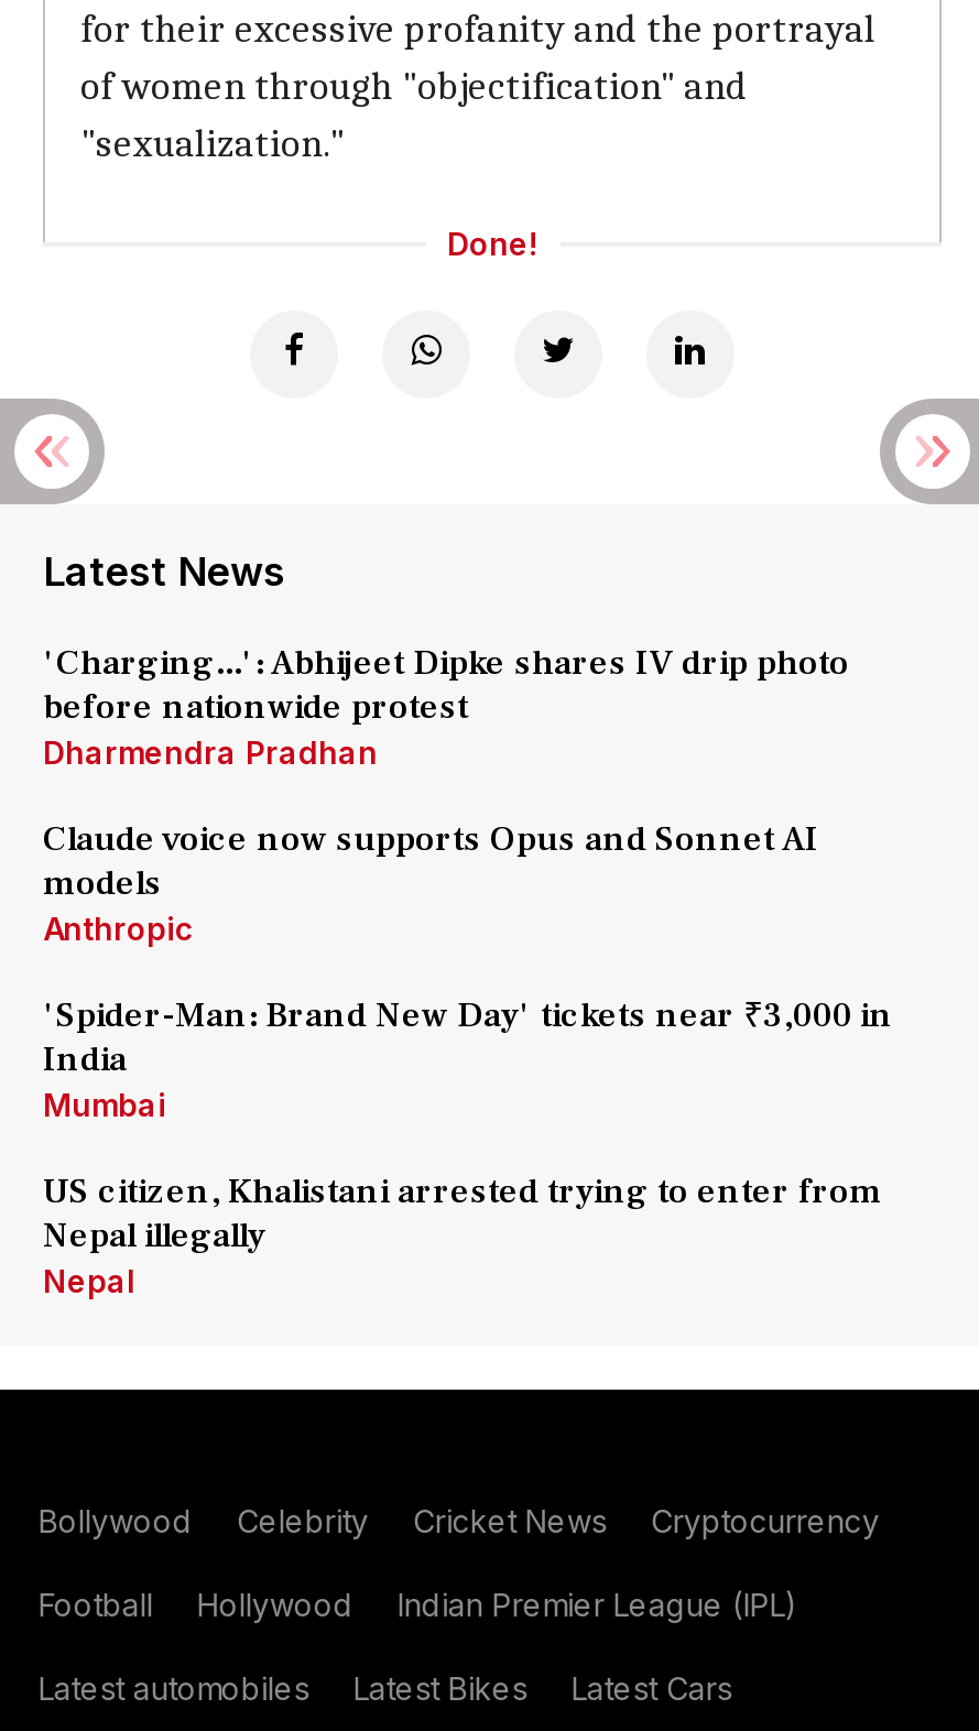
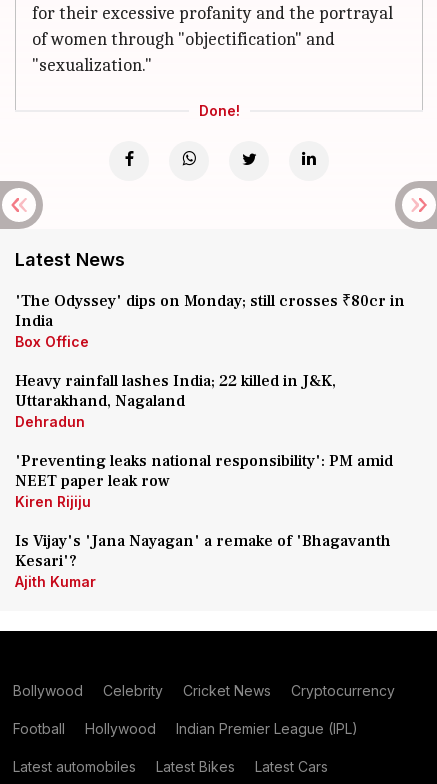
[43,641,893,1037] 'Charging...': Abhijeet Dipke shares IV drip photo | before nationwide protest | Dharmendra Pradhan | Claude voice now supports Opus and Sonnet AI | models | Anthropic | 'Spider-Man: Brand New Day' tickets near ₹3,000 in -> [15,291,405,311] 'The Odyssey' dips on Monday; still crosses ₹80cr in
moved [43,1037,127,1081] -> [15,311,53,331]: India
[43,1086,882,1299] Mumbai | US citizen, Khalistani arrested trying to enter from | Nepal illegally | Nepal -> [15,333,393,590] Box Office | Heavy rainfall lashes India; 22 killed in J&K, | Uttarakhand, Nagaland | Dehradun | 'Preventing leaks national responsibility': PM amid | NEET paper leak row | Kiren Rijiju | Is Vijay's 'Jana Nayagan' a remake of 'Bhagavanth | Kesari'? | Ajith Kumar

